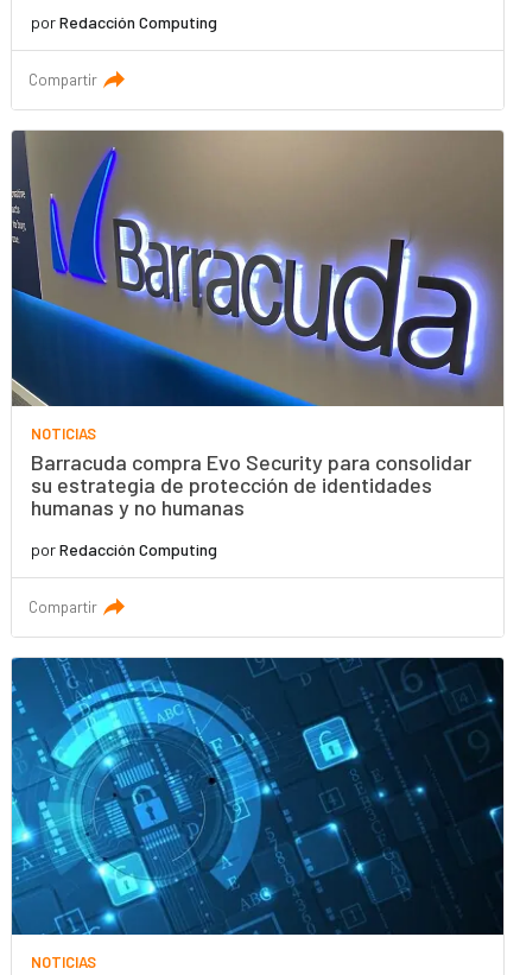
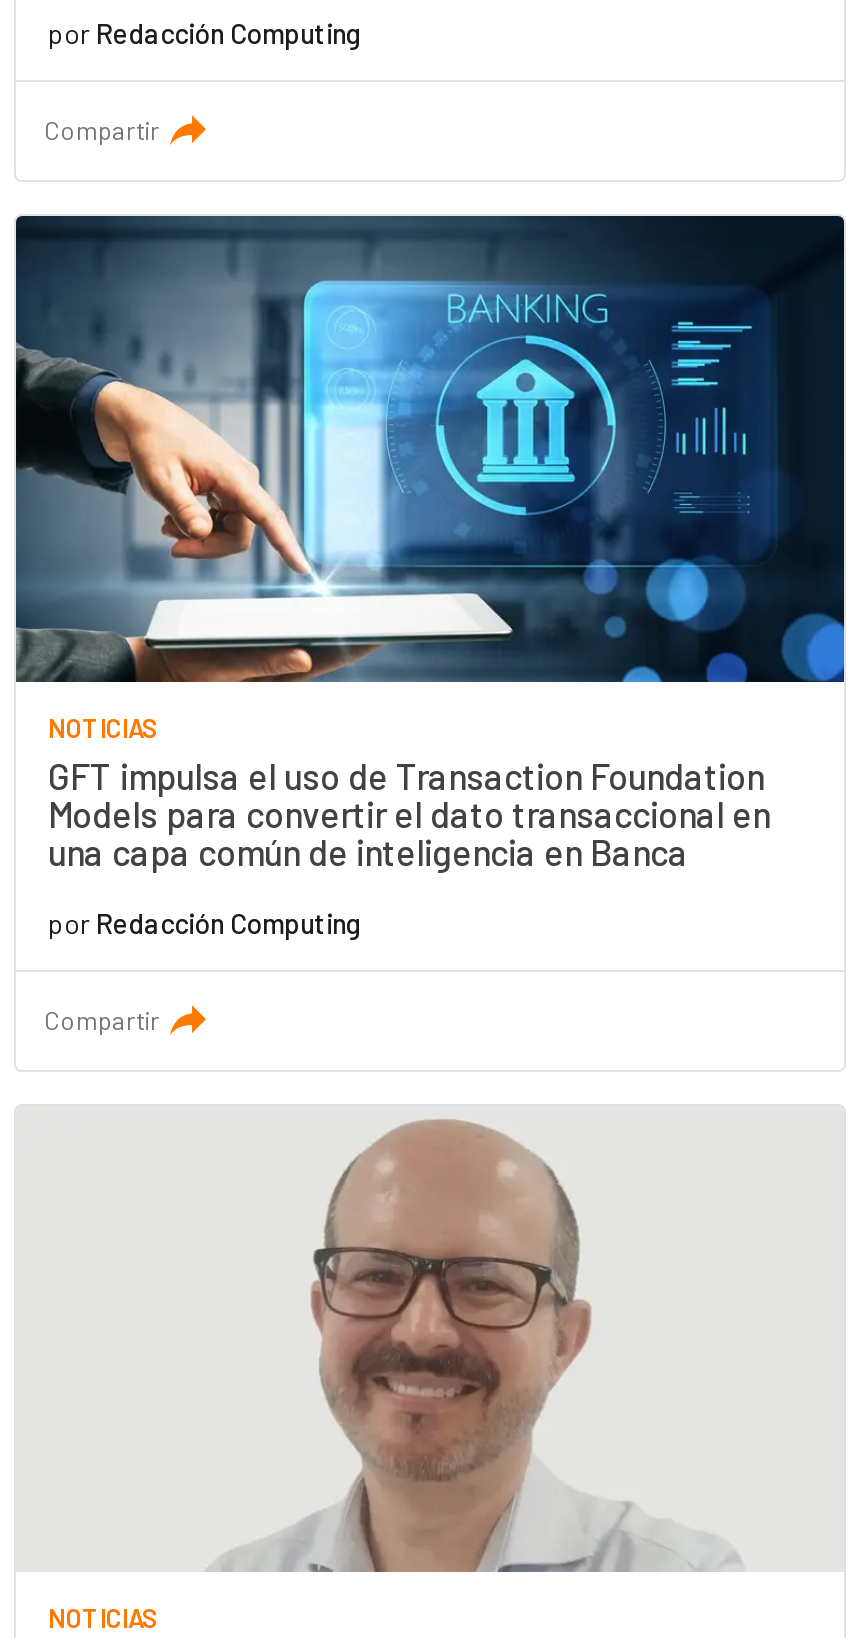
[11,129,505,521] [image] | Barracuda compra Evo Security para consolidar | su estrategia de protección de identidades | humanas y no humanas -> [16,214,846,873] [image] | GFT impulsa el uso de Transaction Foundation | Models para convertir el dato transaccional en | una capa común de inteligencia en Banca
[11,657,505,936] [image] -> [16,1104,844,1574] [image]

